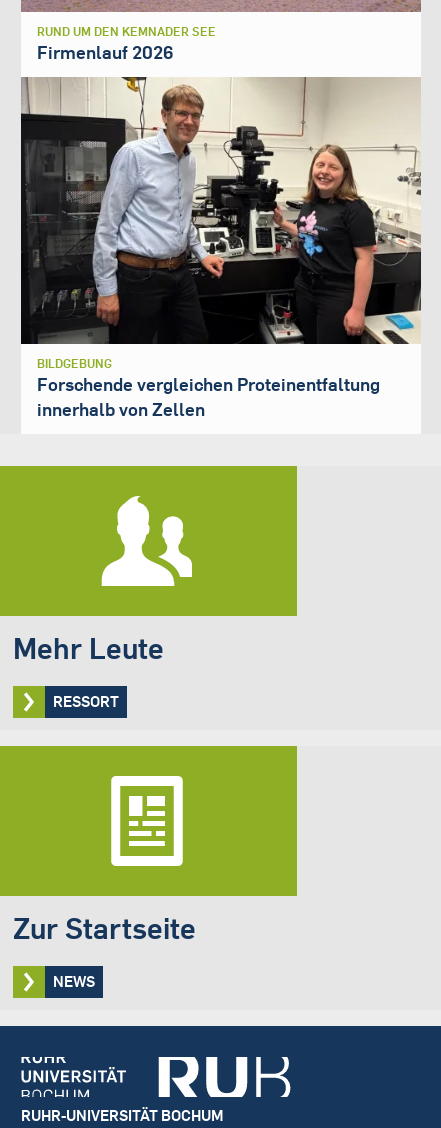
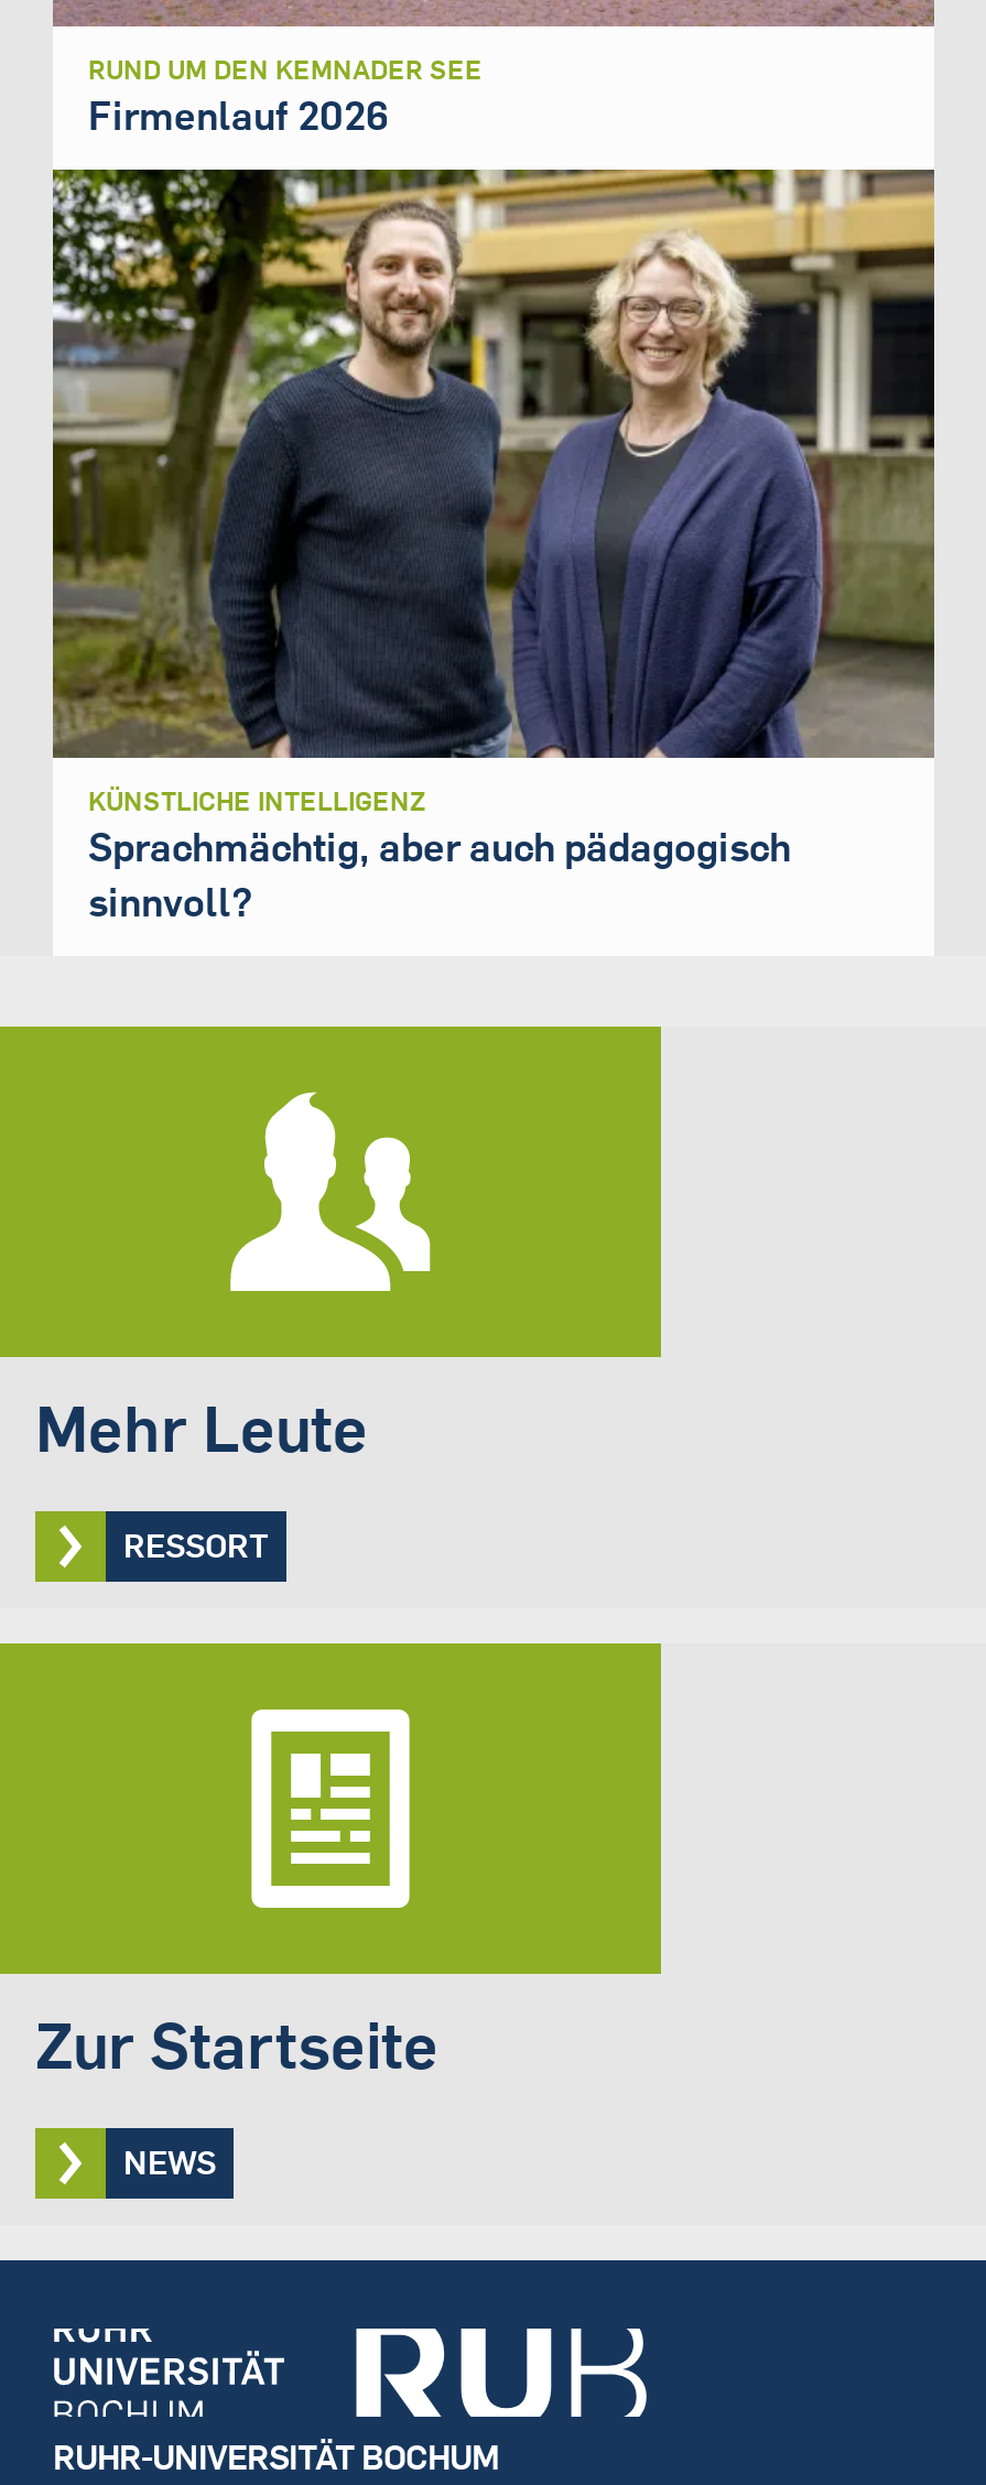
[20,77,421,421] [image] | BILDGEBUNG | Forschende vergleichen Proteinentfaltung | innerhalb von Zellen -> [51,167,936,928] [image] | KÜNSTLICHE INTELLIGENZ | Sprachmächtig, aber auch pädagogisch | sinnvoll?

